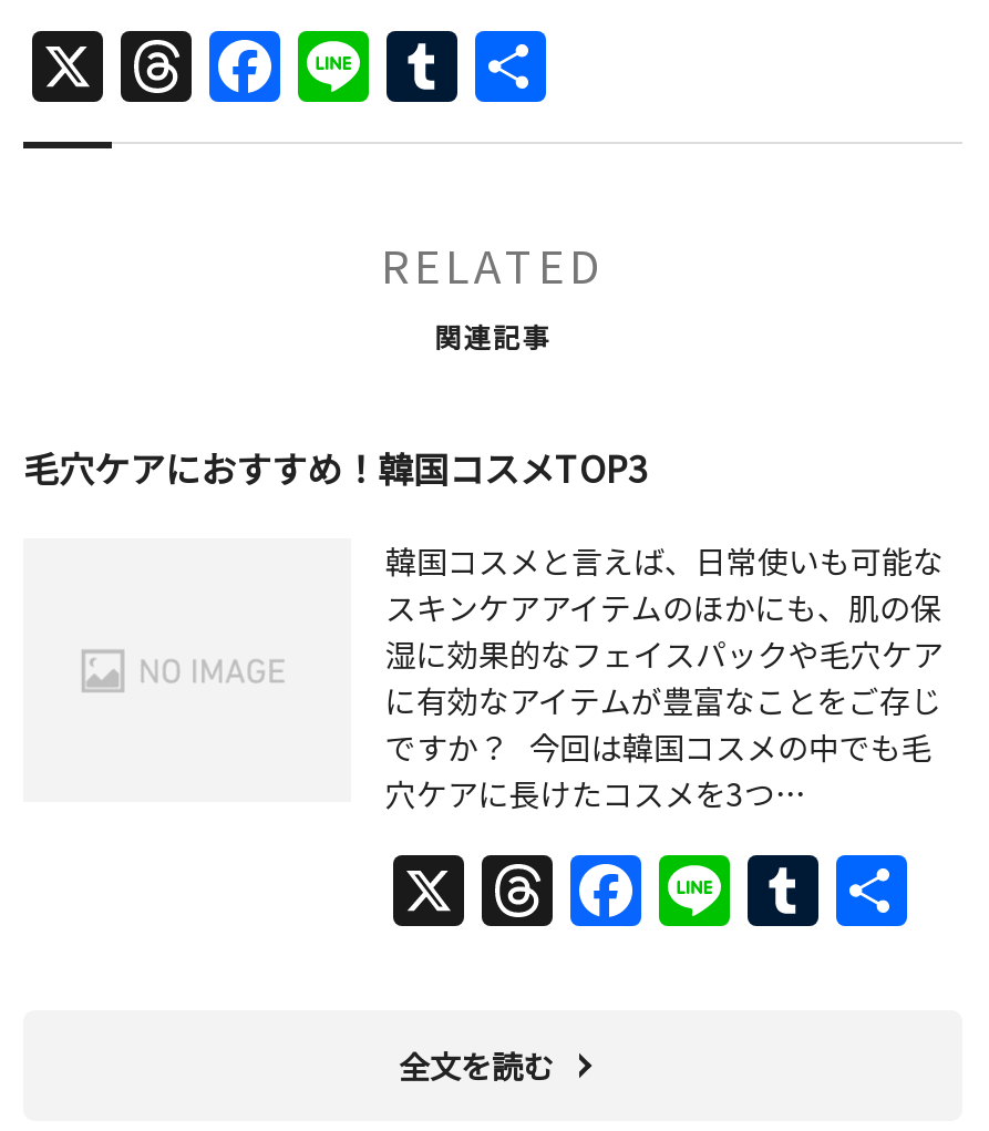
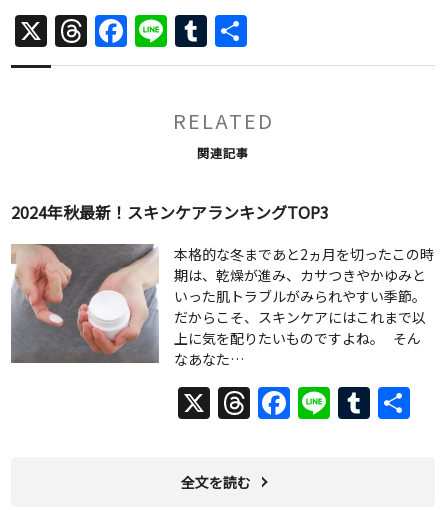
none -> [10,243,159,364] [image]
[23,440,648,494] 毛穴ケアにおすすめ！韓国コスメTOP3 -> [11,200,329,224] 2024年秋最新！スキンケアランキングTOP3
[385,538,943,815] 韓国コスメと言えば、日常使いも可能な | スキンケアアイテムのほかにも、肌の保 | 湿に効果的なフェイスパックや毛穴ケア | に有効なアイテムが豊富なことをご存じ | ですか？ 今回は韓国コスメの中でも毛 | 穴ケアに長けたコスメを3つ… -> [174,244,434,369] 本格的な冬まであと2ヵ月を切ったこの時 | 期は、乾燥が進み、カサつきやかゆみと | いった肌トラブルがみられやすい季節。 | だからこそ、スキンケアにはこれまで以 | 上に気を配りたいものですよね。 そん | なあなた…

